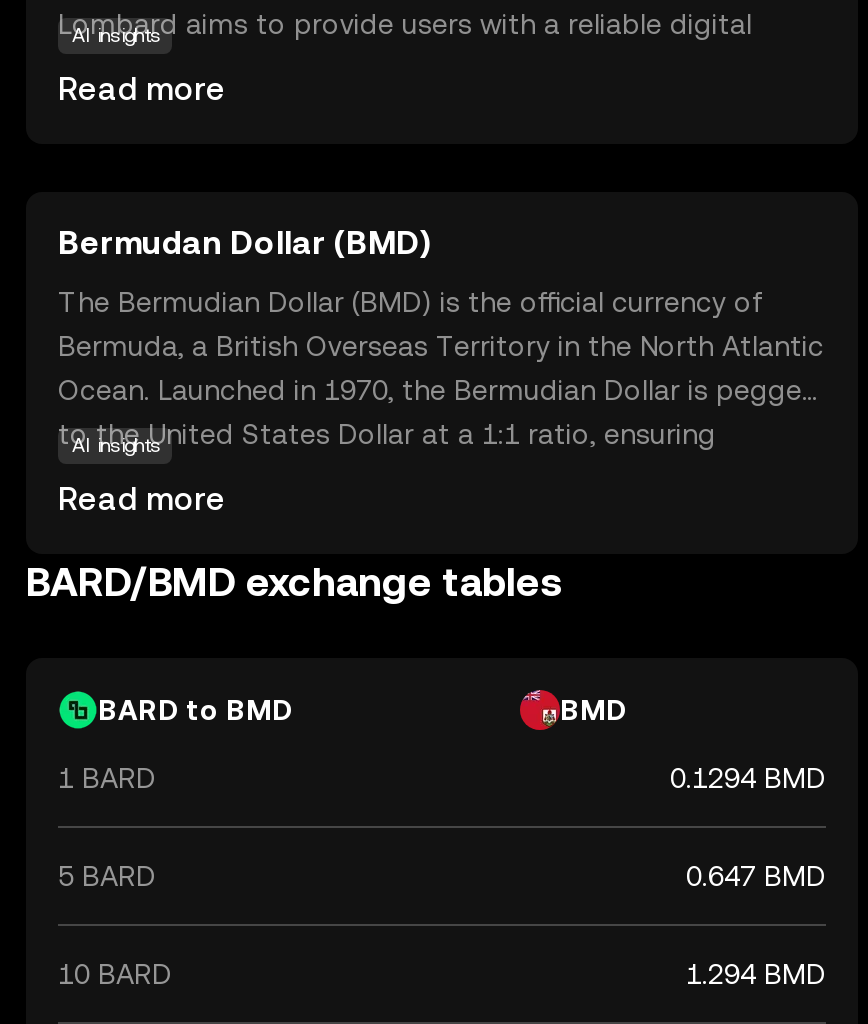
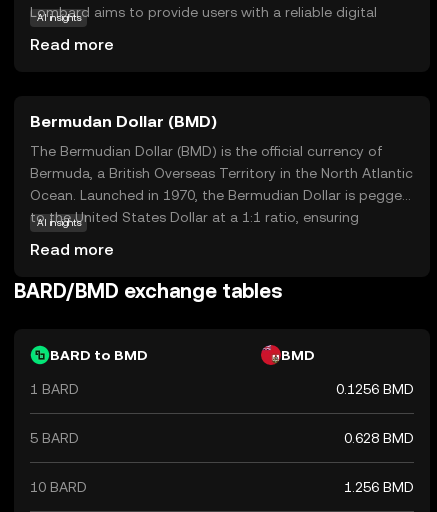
[670,762,826,794] 0.1294 BMD -> [336,381,414,397] 0.1256 BMD
[686,860,826,892] 0.647 BMD -> [344,430,414,446] 0.628 BMD
[686,958,826,990] 1.294 BMD -> [344,479,414,495] 1.256 BMD

